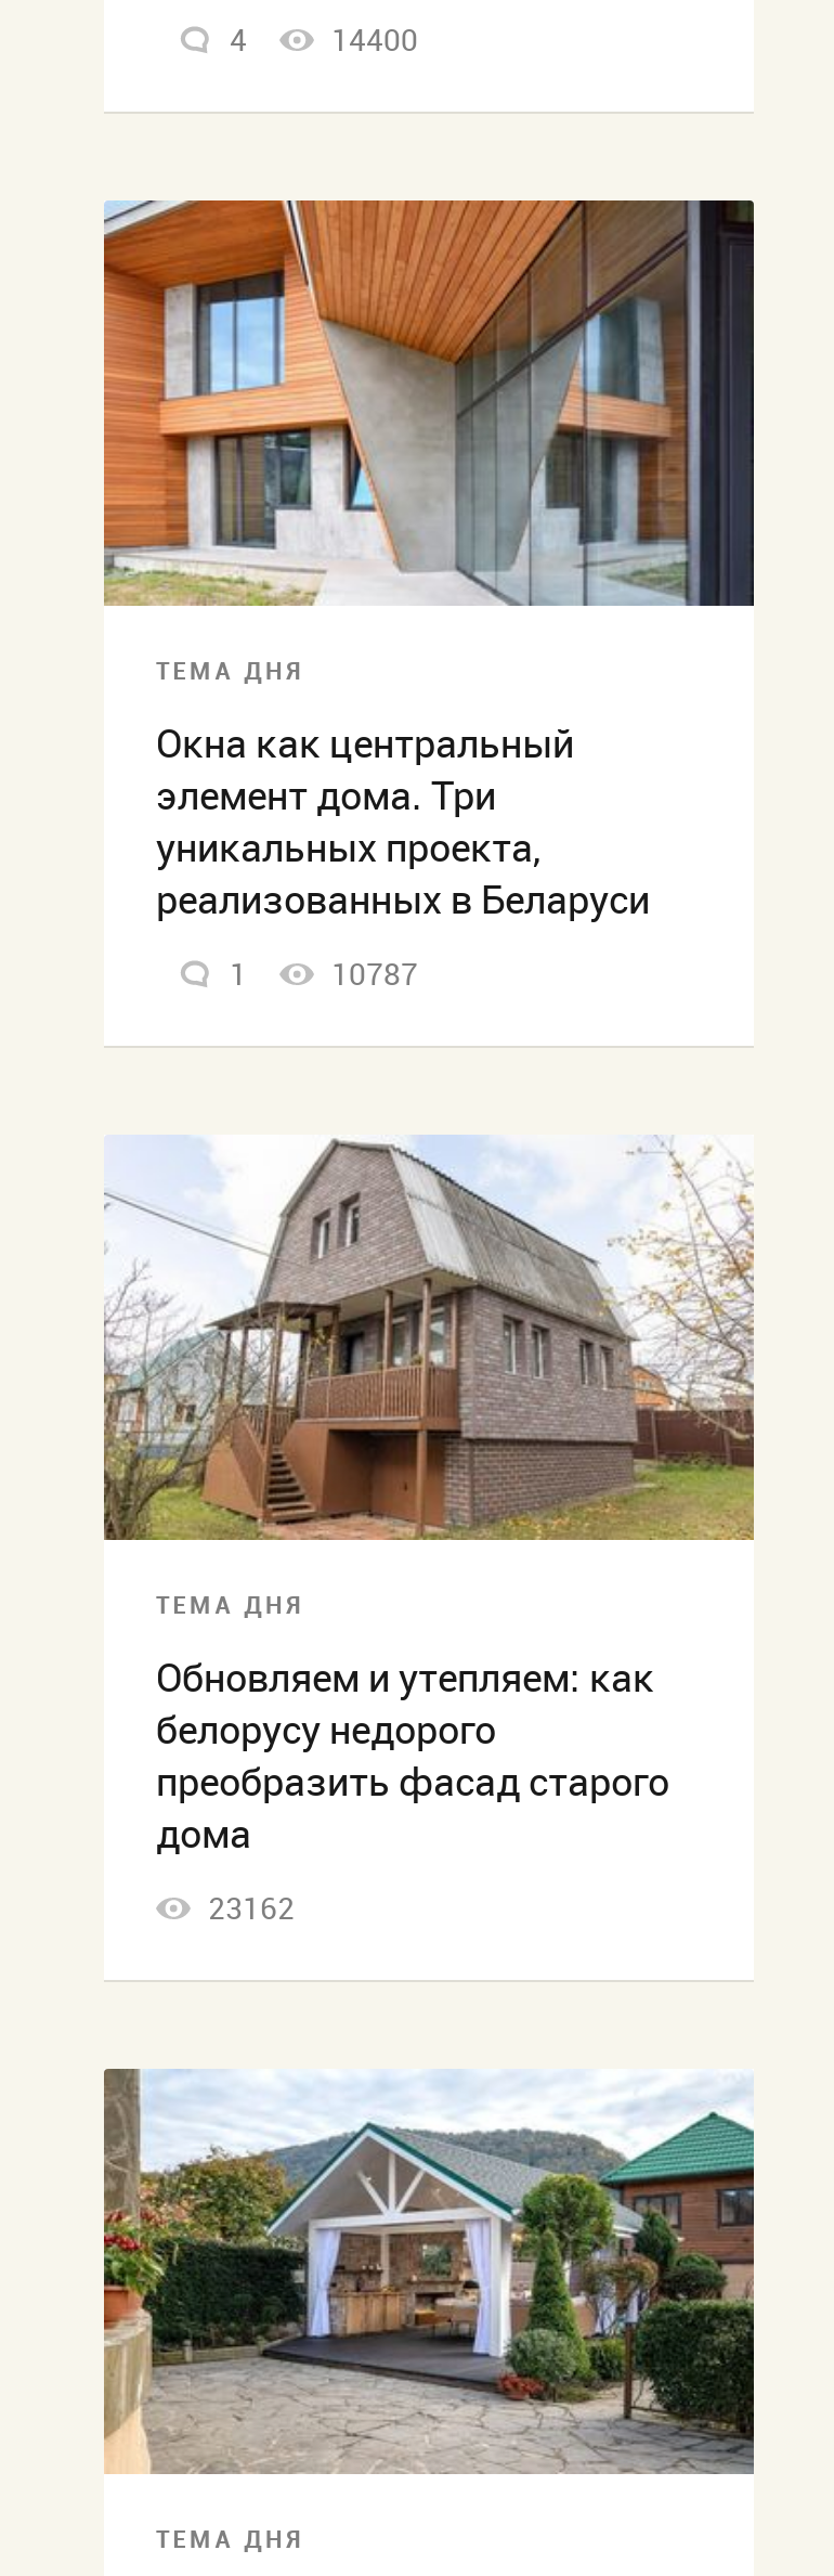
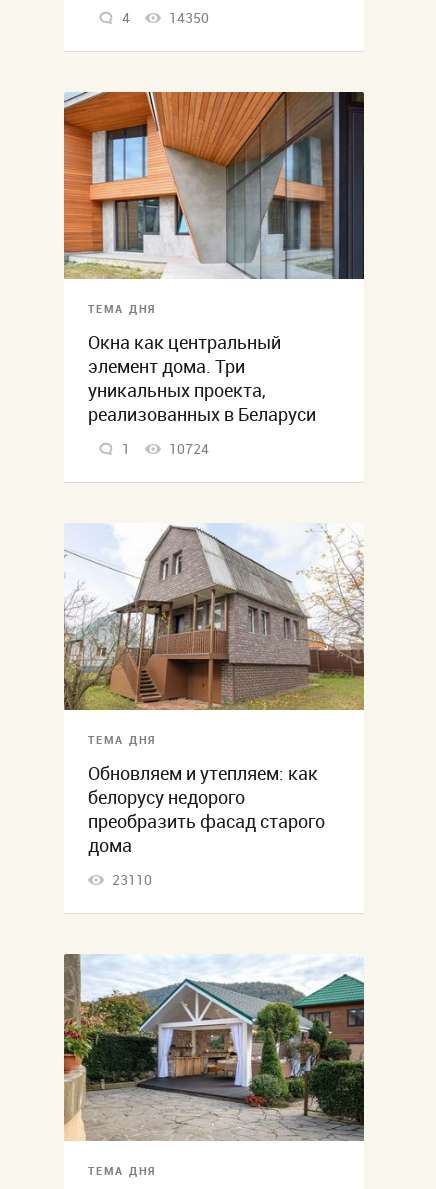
[331,23,418,57] 14400 -> [169,10,209,26] 14350
[331,957,418,992] 10787 -> [169,441,209,457] 10724
[208,1891,295,1926] 23162 -> [112,872,152,888] 23110

